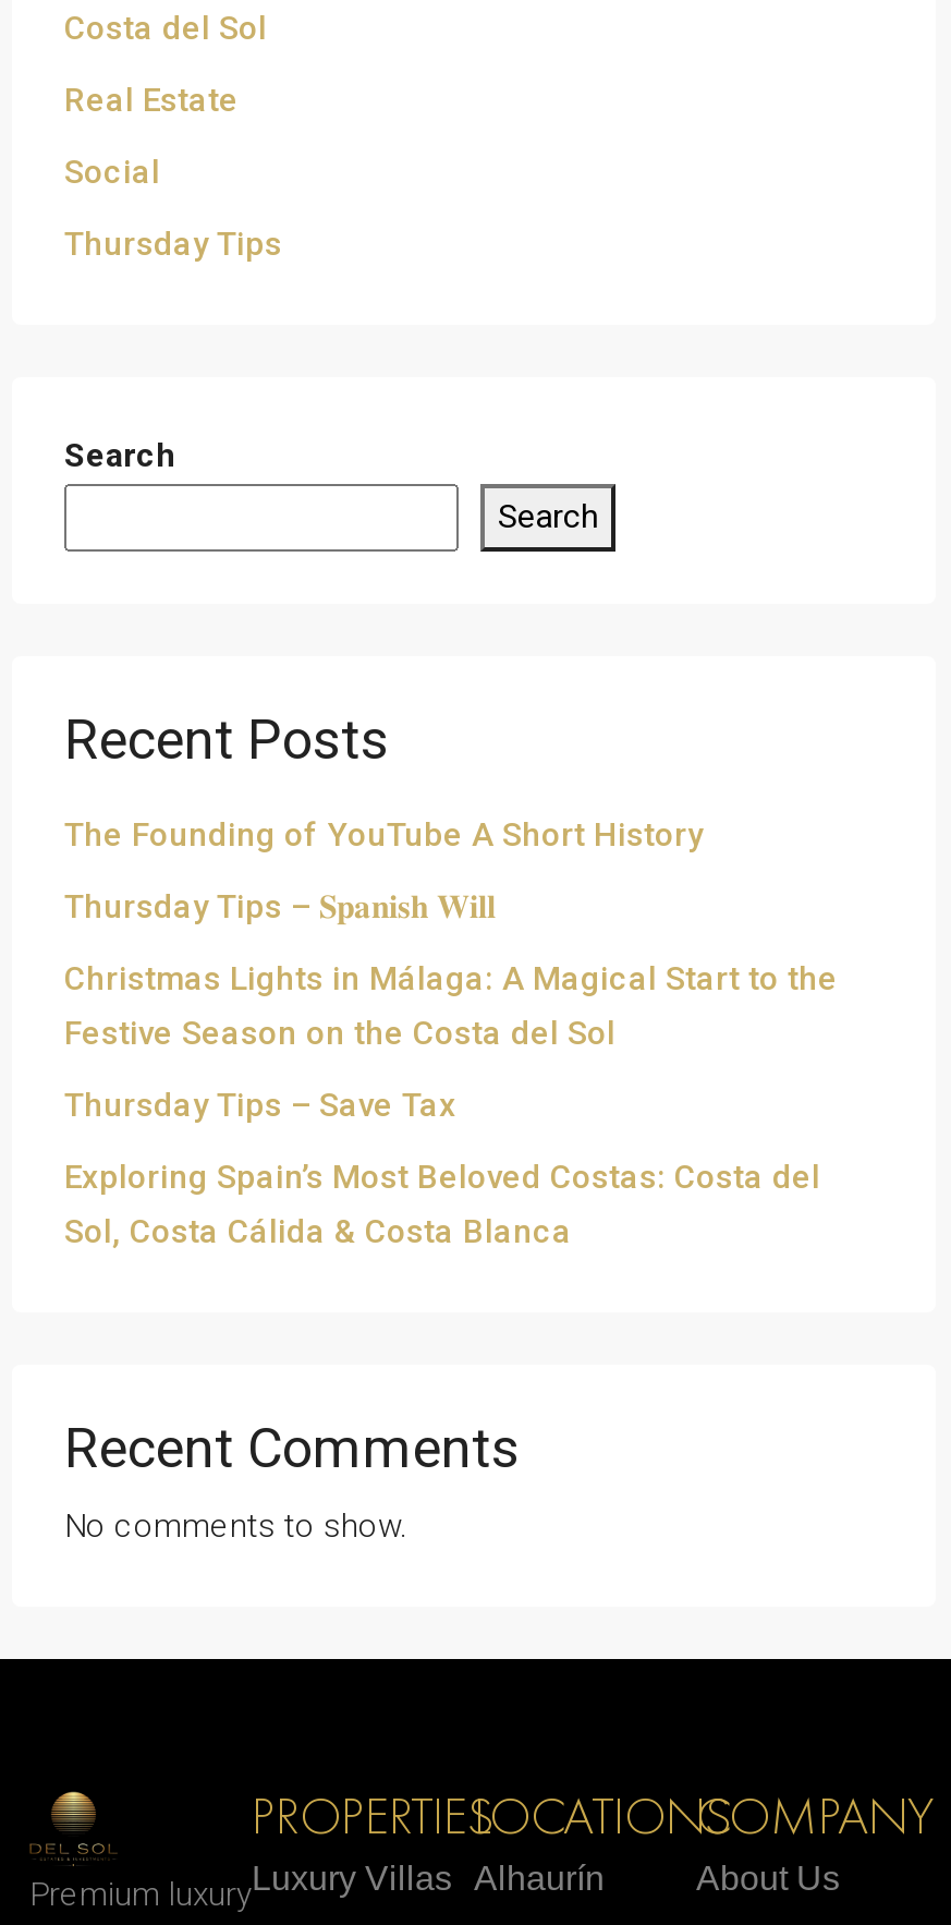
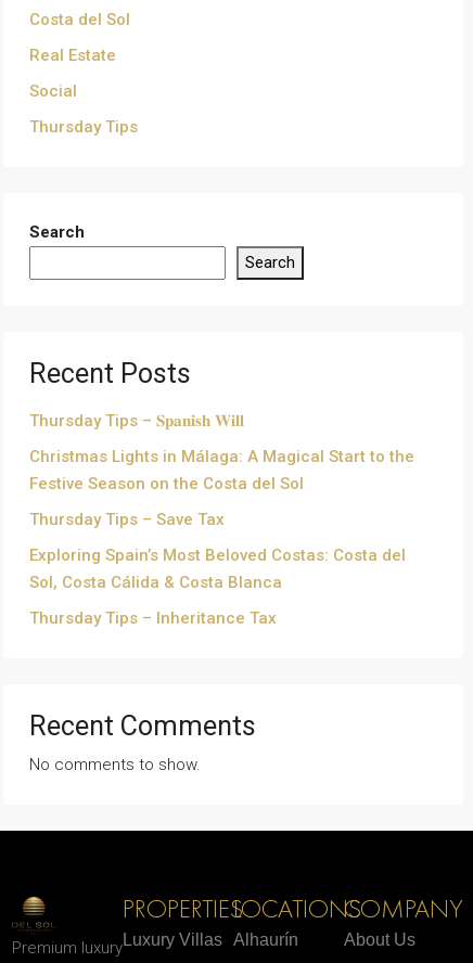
[64,816,703,855] The Founding of YouTube A Short History -> none
moved [64,960,838,1252] -> [29,447,414,592]: Christmas Lights in Málaga: A Magical Start to the | Festive Season on the Costa del Sol | Thursday Tips – Save Tax | Exploring Spain’s Most Beloved Costas: Costa del | Sol, Costa Cálida & Costa Blanca
none -> [29,609,277,628] Thursday Tips – Inheritance Tax

